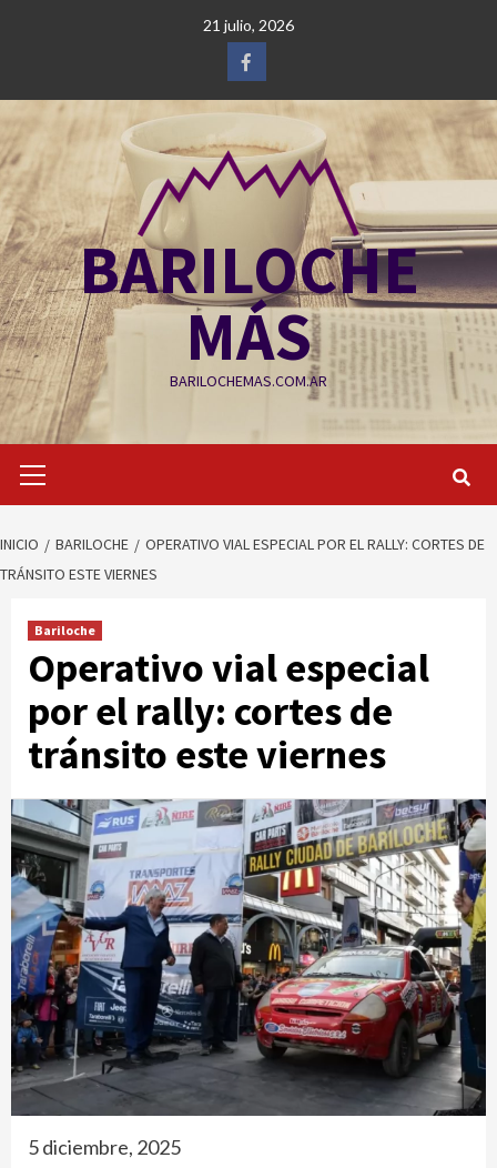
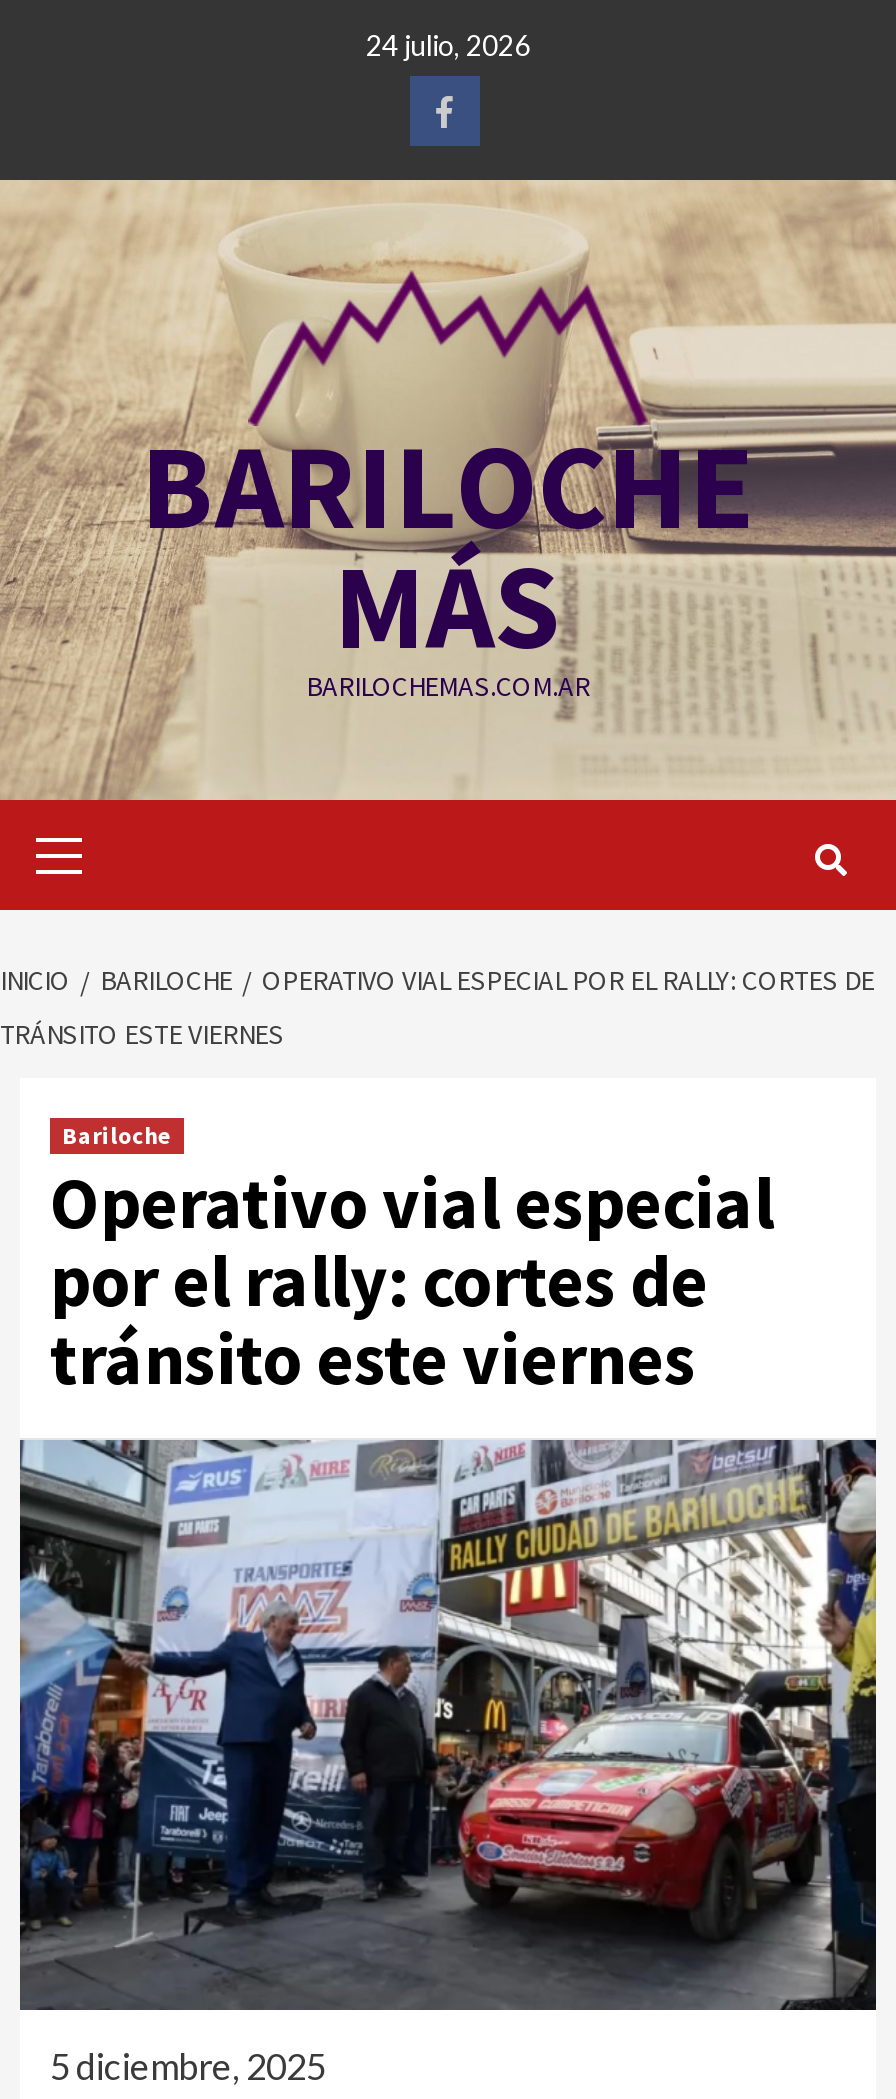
[203,16,294,34] 21 julio, 2026 -> [366,28,530,62] 24 julio, 2026

